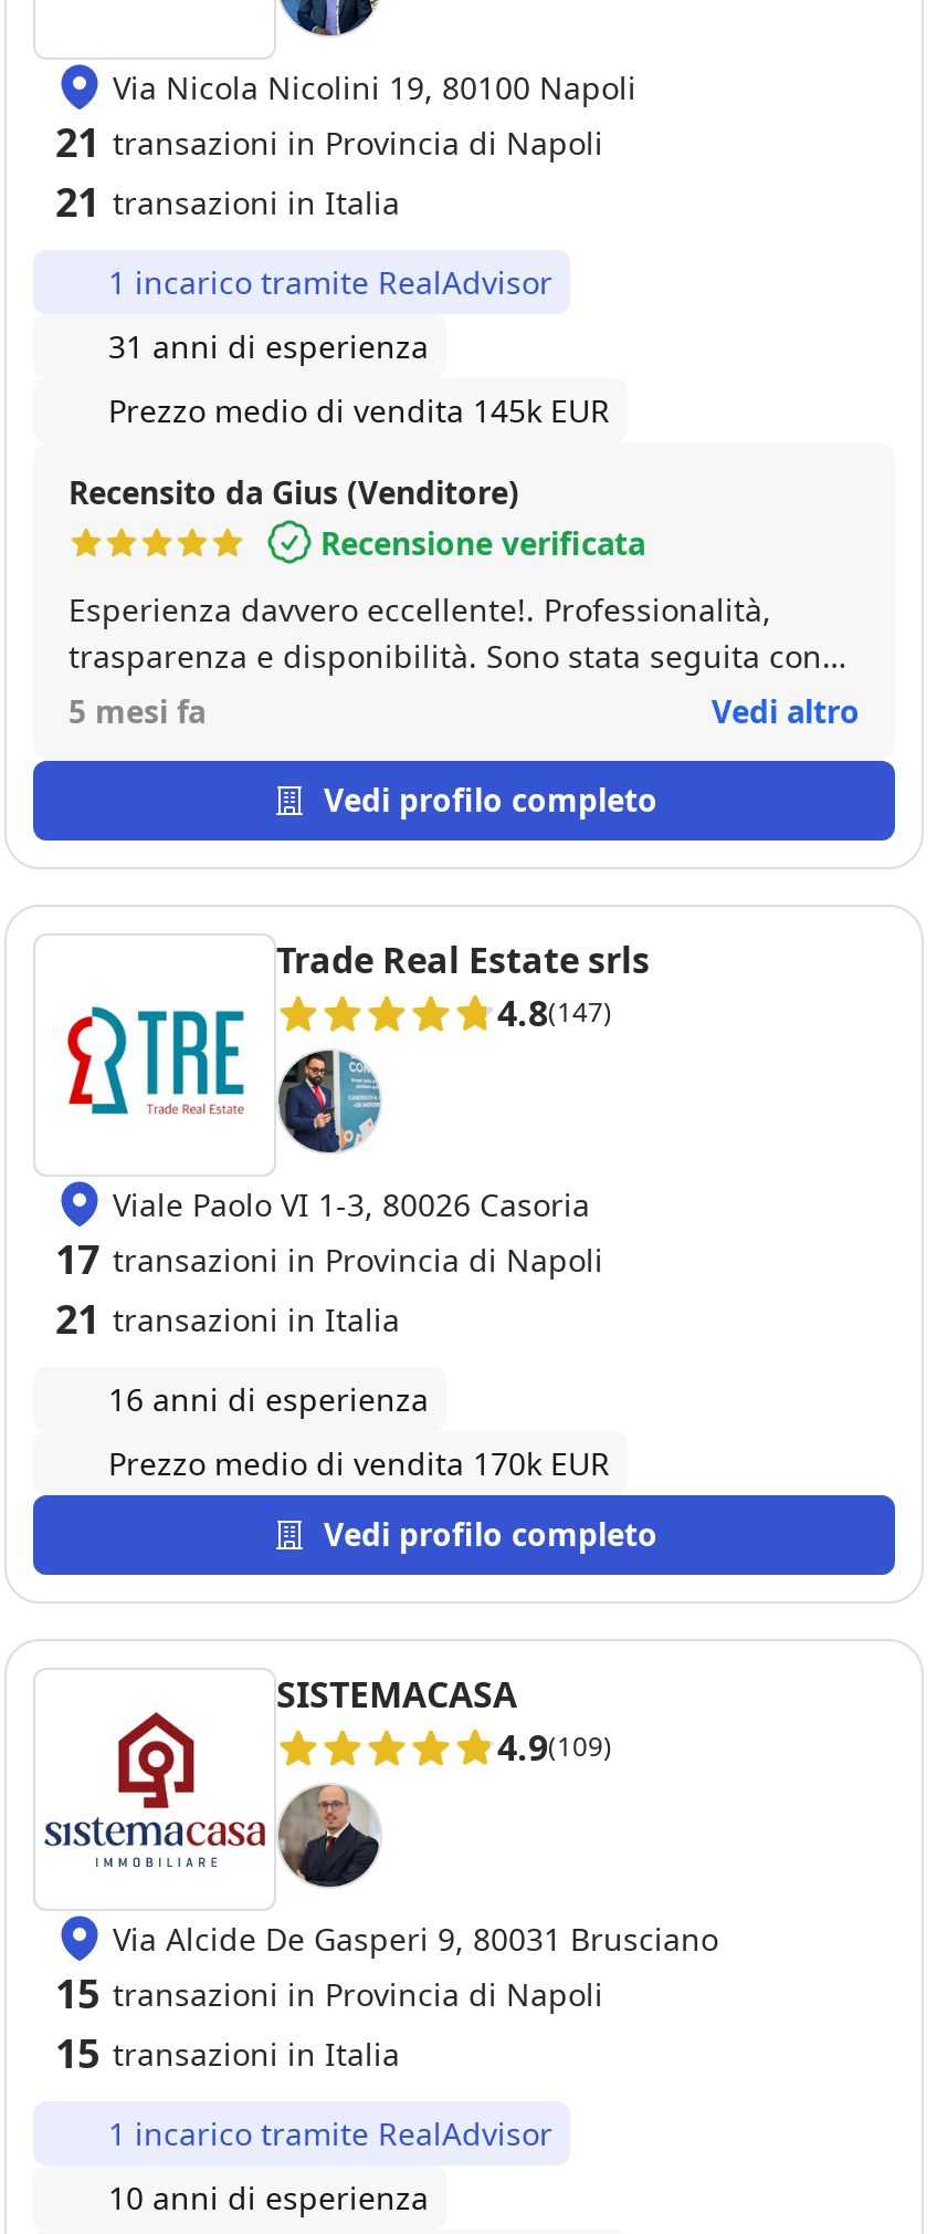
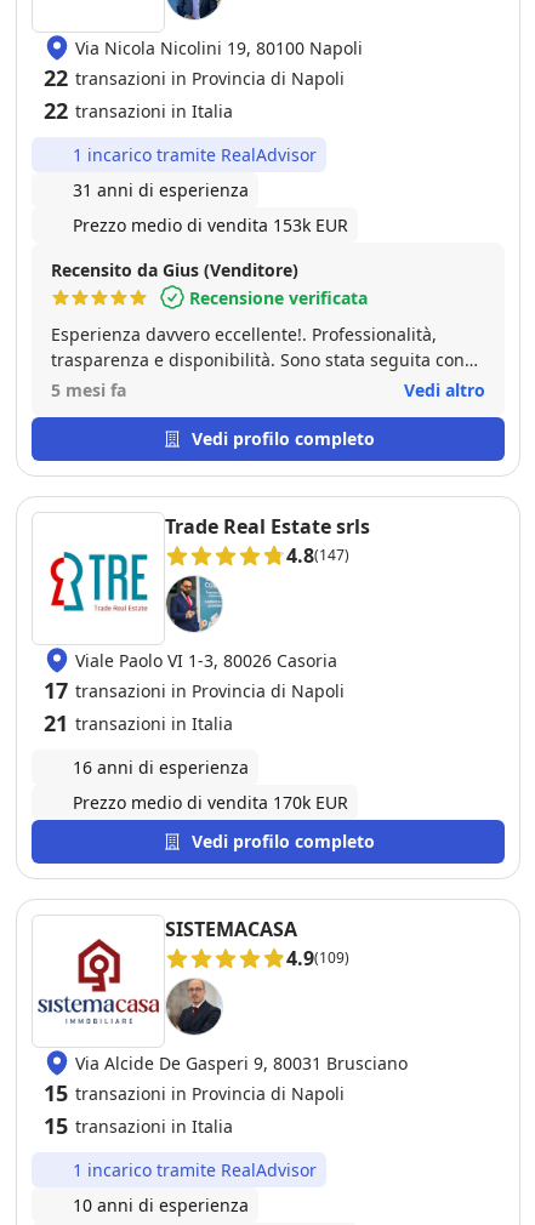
[55,115,603,168] 21 transazioni in Provincia di Napoli -> [44,63,345,92] 22 transazioni in Provincia di Napoli
[55,175,400,228] 21 transazioni in Italia -> [44,96,233,125] 22 transazioni in Italia
[108,389,610,431] Prezzo medio di vendita 145k EUR -> [73,213,348,237] Prezzo medio di vendita 153k EUR

